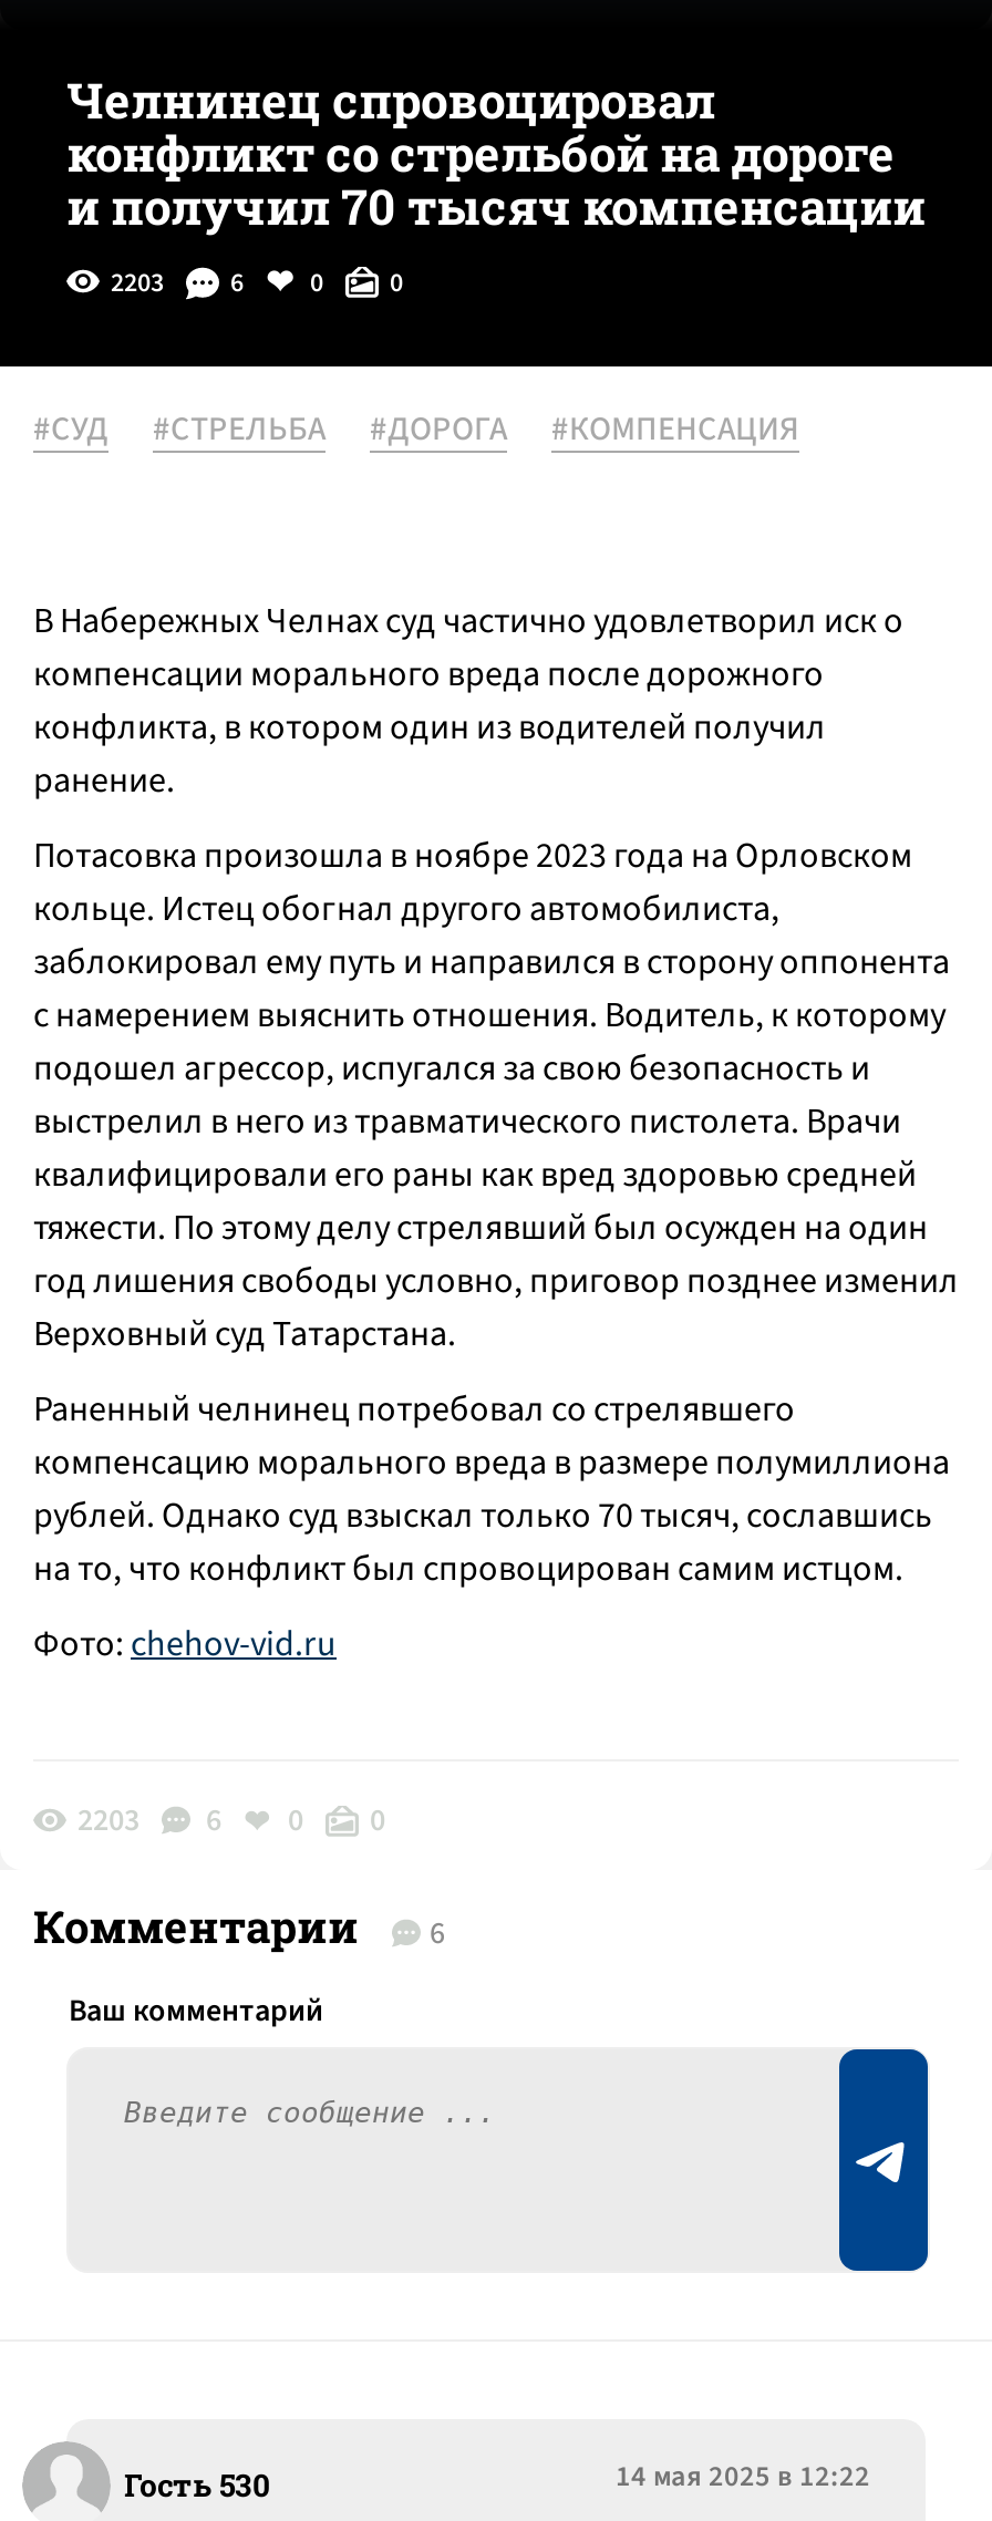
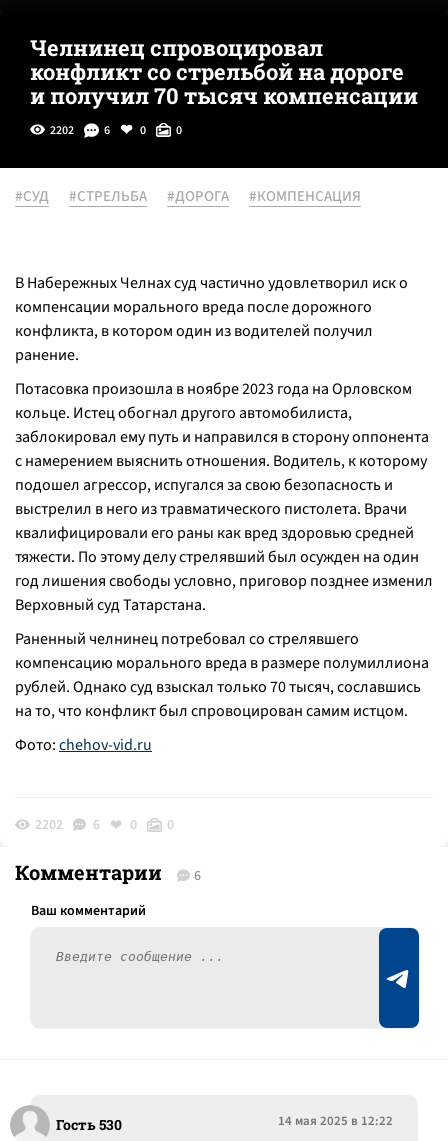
[111,265,403,302] 2203 6 0 0 -> [50,122,182,139] 2202 6 0 0
[77,1799,385,1843] 2203 6 0 0 -> [35,815,174,835] 2202 6 0 0

